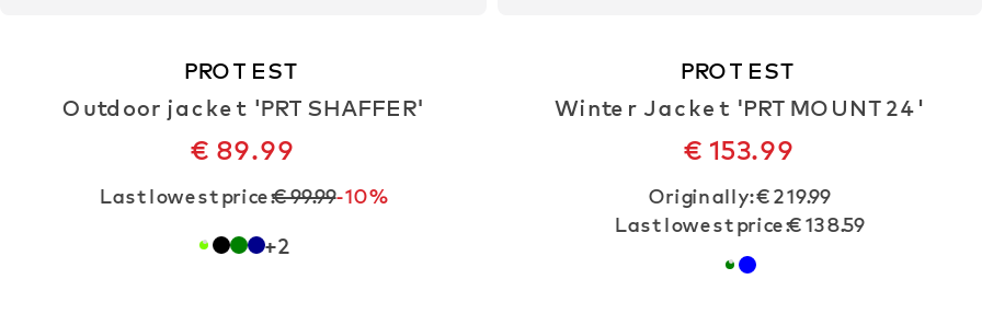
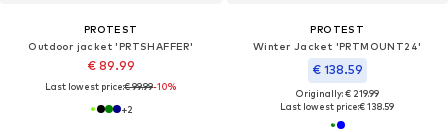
[683,133,795,166] € 153.99 -> [312,62,363,77] € 138.59

